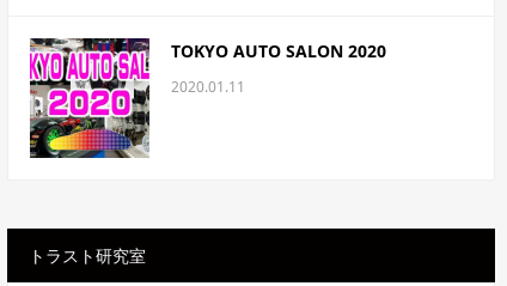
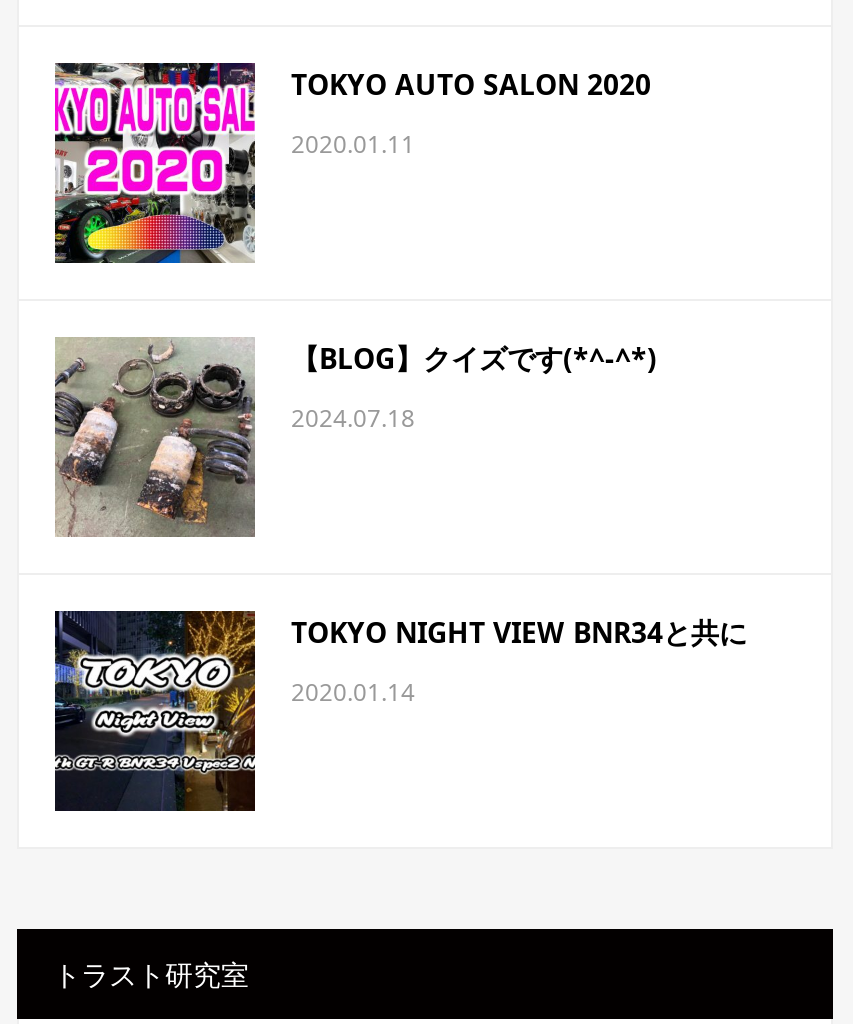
none -> [53,337,657,539] [image] | 【BLOG】クイズです(*^-^*) | 2024.07.18
none -> [53,611,747,813] [image] | TOKYO NIGHT VIEW BNR34と共に | 2020.01.14

